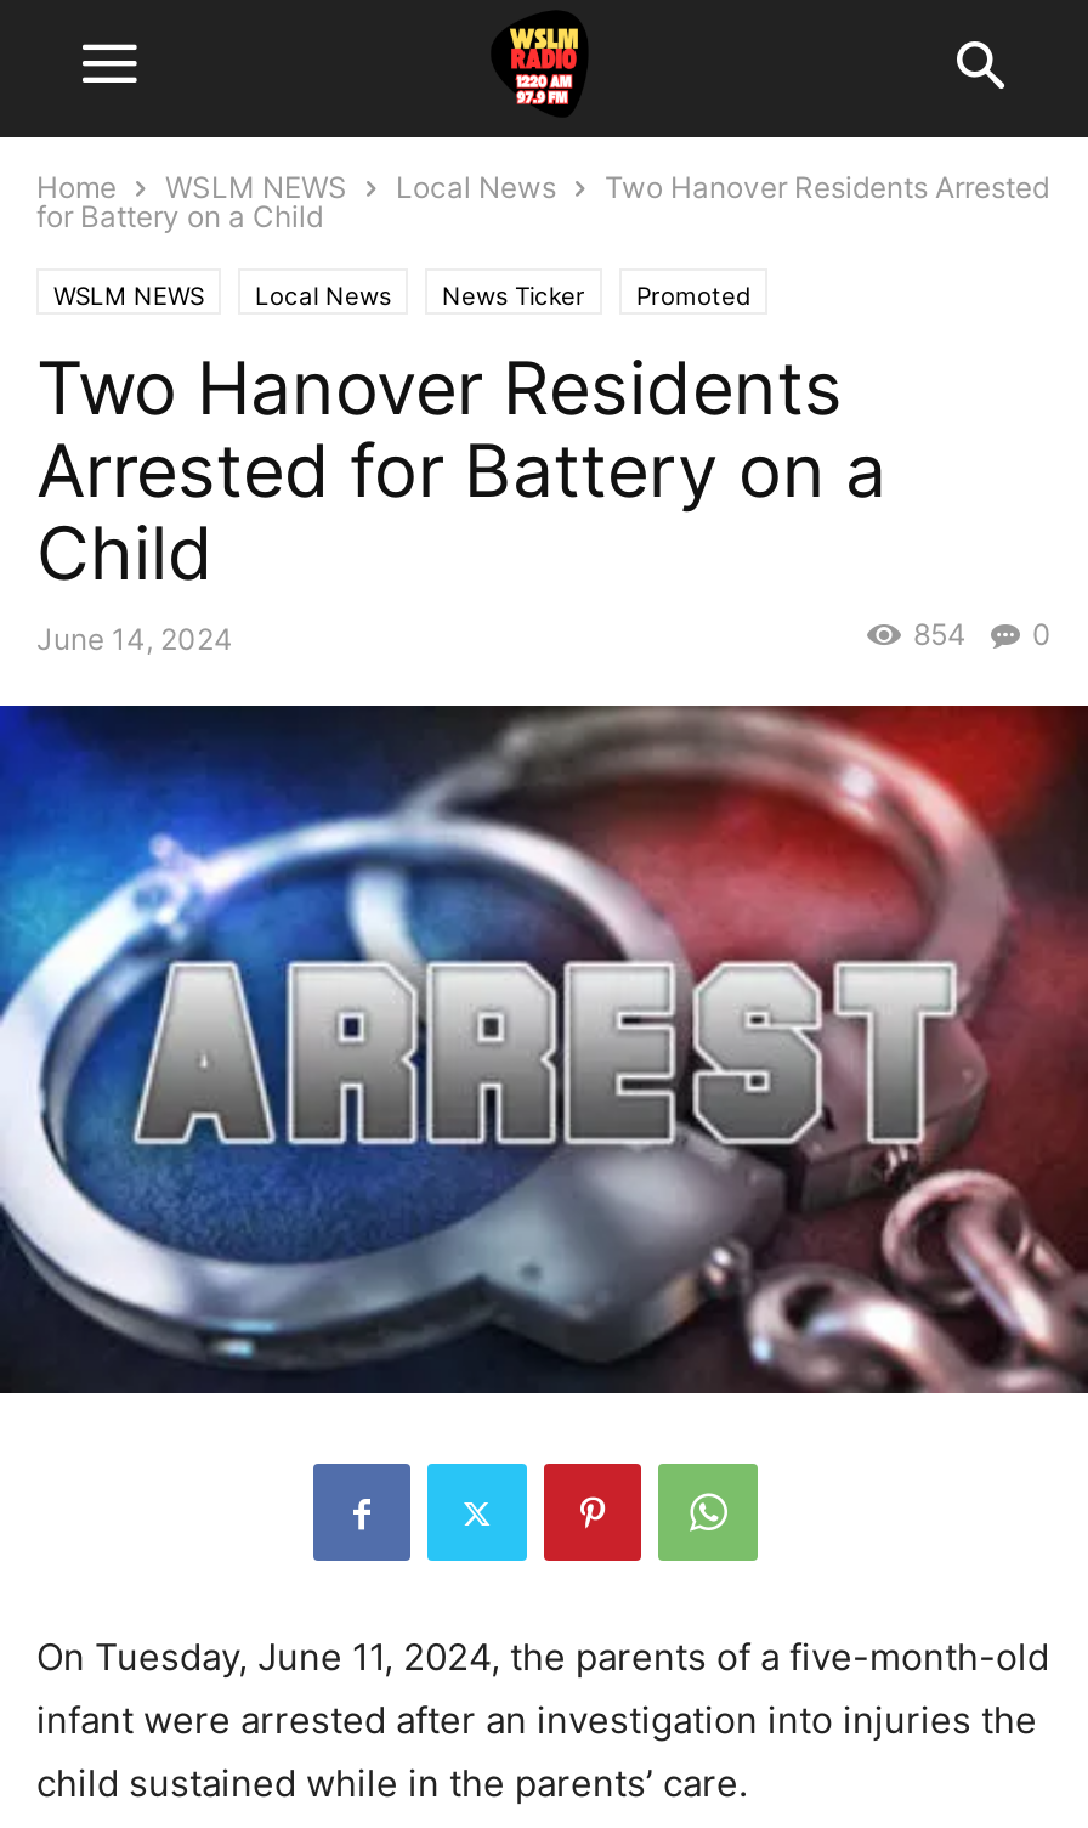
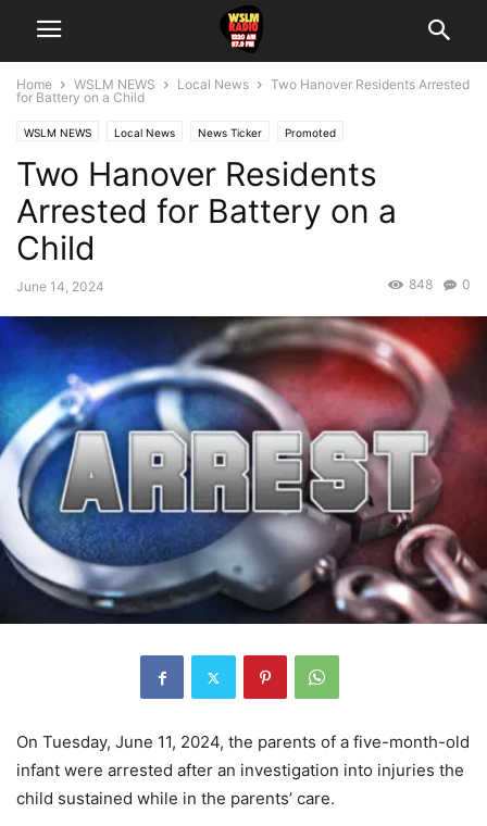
[913,616,1052,652] 854 0 -> [409,276,471,292] 848 0

